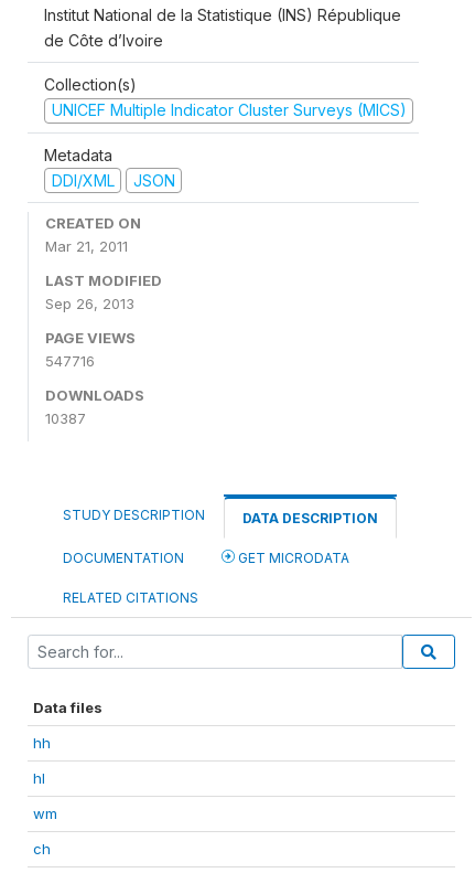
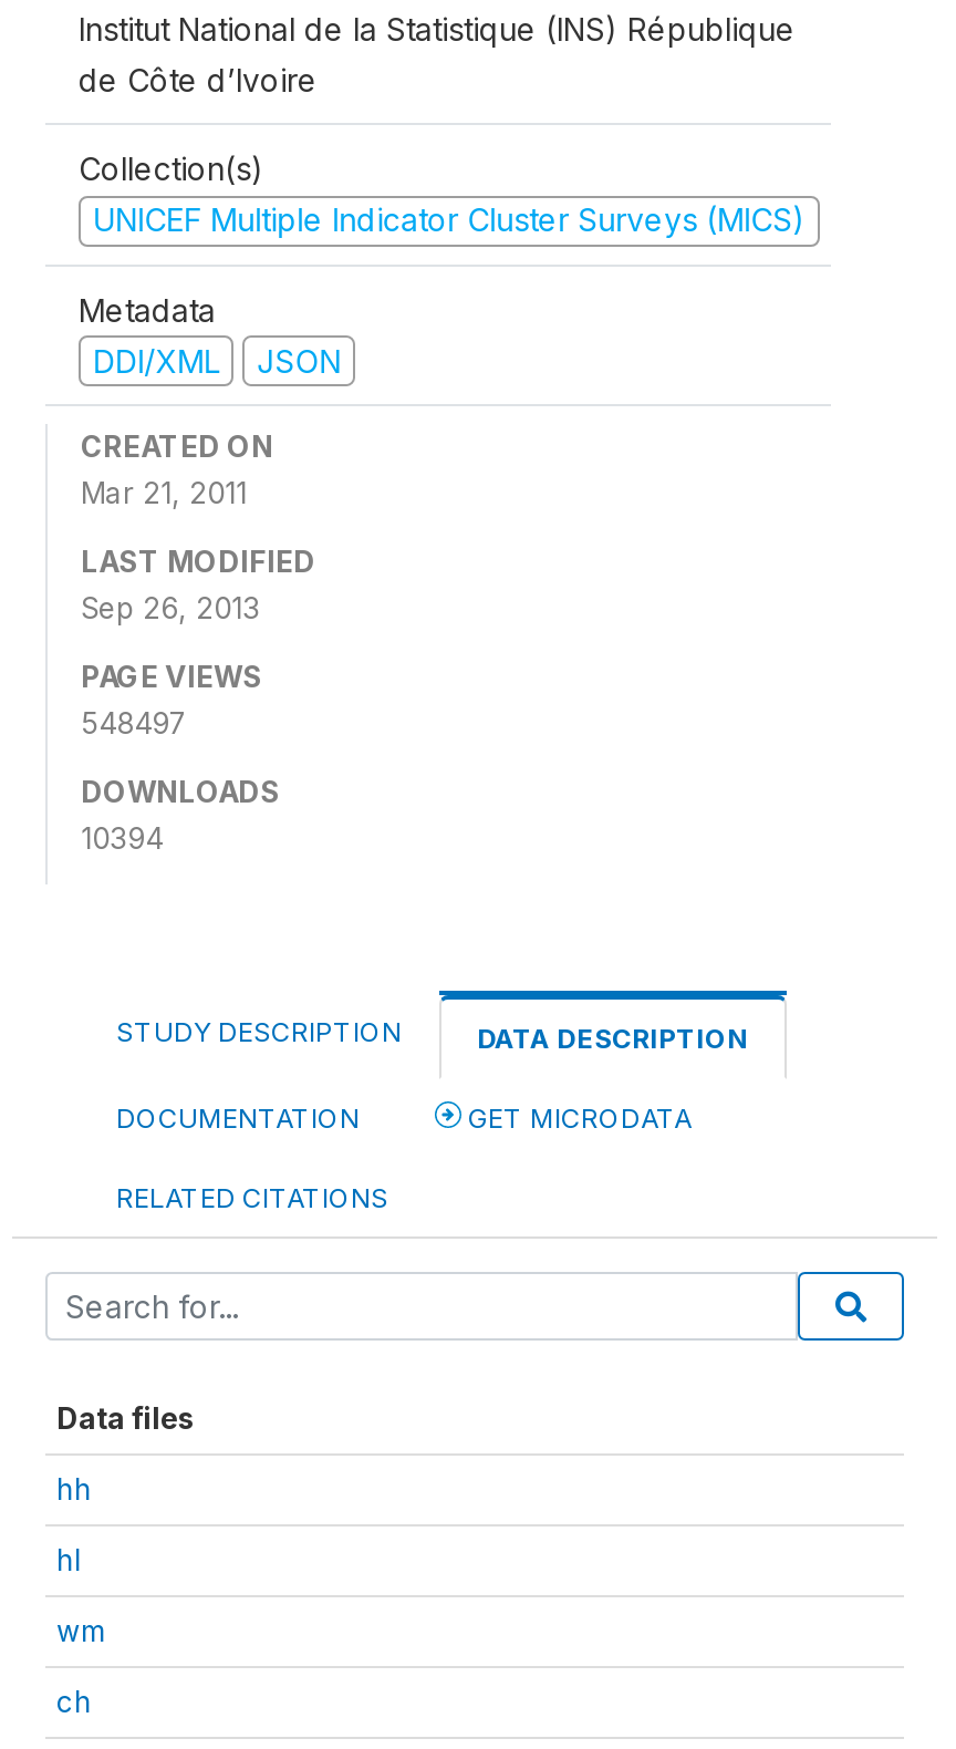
[45,352,95,370] 547716 -> [81,705,187,741] 548497
[45,409,86,427] 10387 -> [81,820,163,856] 10394

